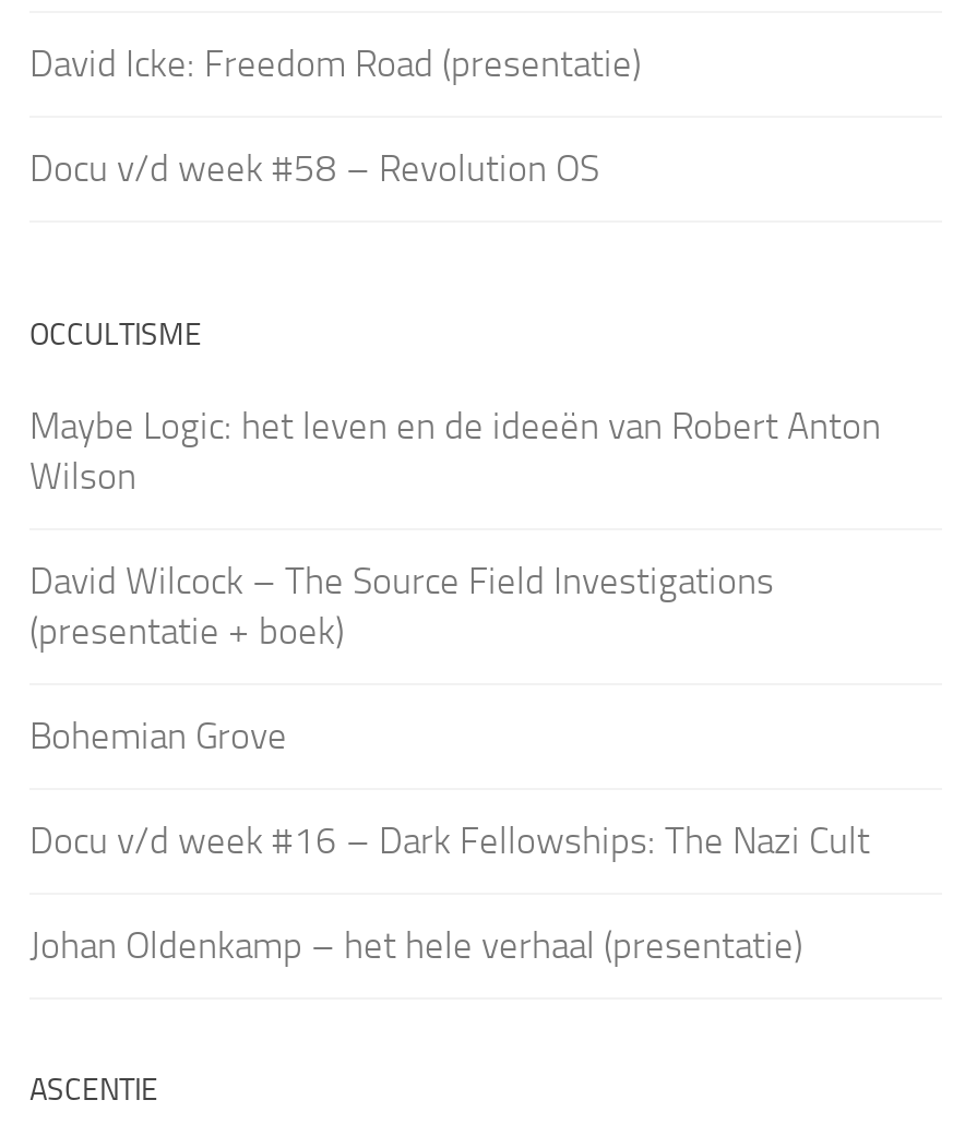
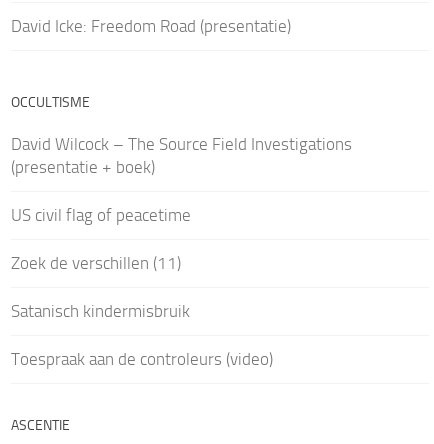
[29,146,599,189] Docu v/d week #58 – Revolution OS -> none
[29,403,881,497] Maybe Logic: het leven en de ideeën van Robert Anton | Wilson -> none
moved [29,558,774,652] -> [11,134,352,177]: David Wilcock – The Source Field Investigations | (presentatie + boek)
[29,713,870,966] Bohemian Grove | Docu v/d week #16 – Dark Fellowships: The Nazi Cult | Johan Oldenkamp – het hele verhaal (presentatie) -> [11,205,273,369] US civil flag of peacetime | Zoek de verschillen (11) | Satanisch kindermisbruik | Toespraak aan de controleurs (video)

